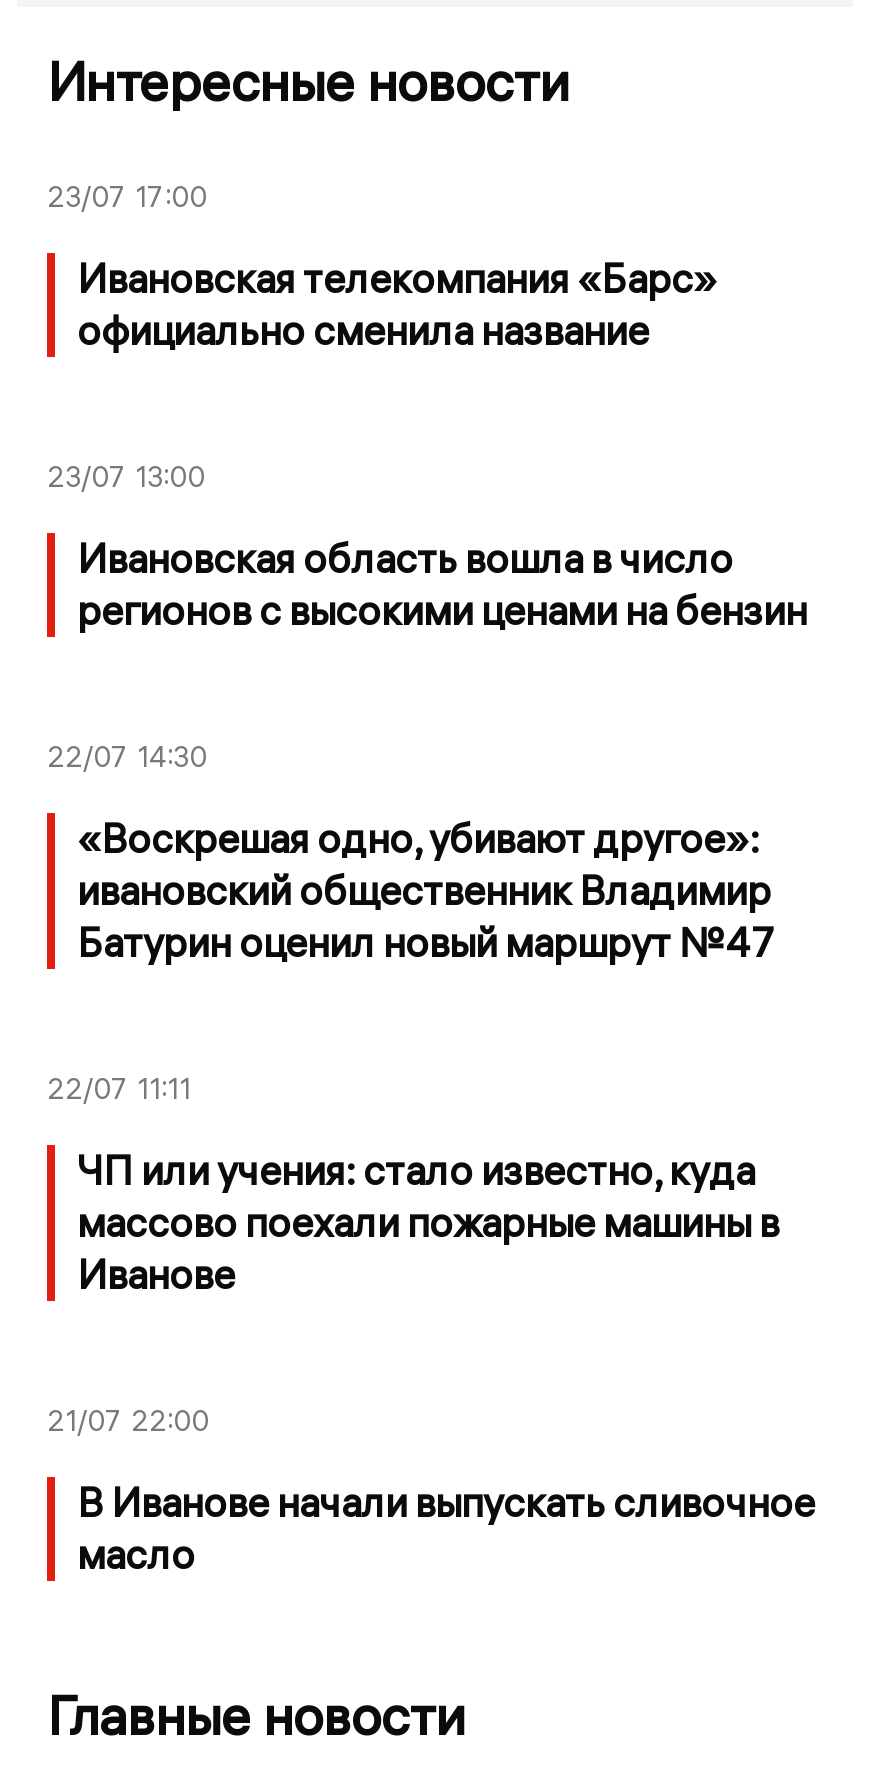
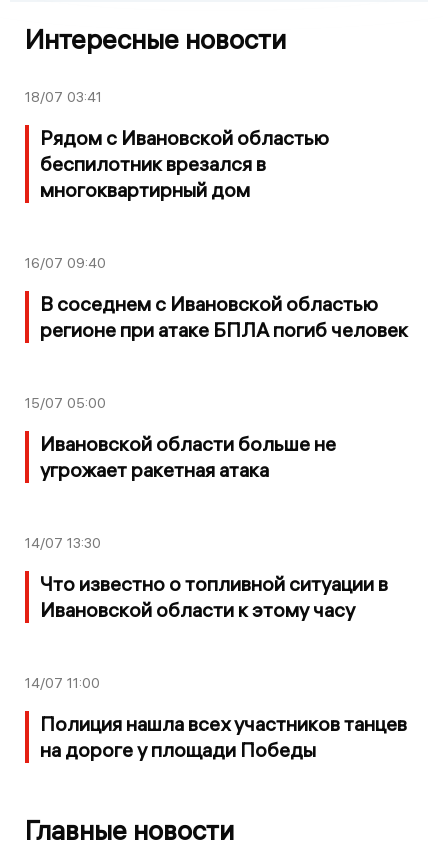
[47,179,207,215] 23/07 17:00 -> [25,88,102,106] 18/07 03:41
[77,253,717,355] Ивановская телекомпания «Барс» | официально сменила название -> [40,125,329,202] Рядом с Ивановской областью | беспилотник врезался в | многоквартирный дом
[47,459,205,495] 23/07 13:00 -> [25,254,106,272] 16/07 09:40
[77,533,807,635] Ивановская область вошла в число | регионов с высокими ценами на бензин -> [40,291,408,342] В соседнем с Ивановской областью | регионе при атаке БПЛА погиб человек
[47,739,207,775] 22/07 14:30 -> [25,394,106,412] 15/07 05:00
[77,813,773,967] «Воскрешая одно, убивают другое»: | ивановский общественник Владимир | Батурин оценил новый маршрут №47 -> [40,431,336,482] Ивановской области больше не | угрожает ракетная атака
[47,1071,191,1107] 22/07 11:11 -> [25,534,101,552] 14/07 13:30
[77,1145,779,1299] ЧП или учения: стало известно, куда | массово поехали пожарные машины в | Иванове -> [40,571,388,622] Что известно о топливной ситуации в | Ивановской области к этому часу
[47,1403,209,1439] 21/07 22:00 -> [25,674,100,692] 14/07 11:00
[77,1477,815,1579] В Иванове начали выпускать сливочное | масло -> [40,711,407,762] Полиция нашла всех участников танцев | на дороге у площади Победы

